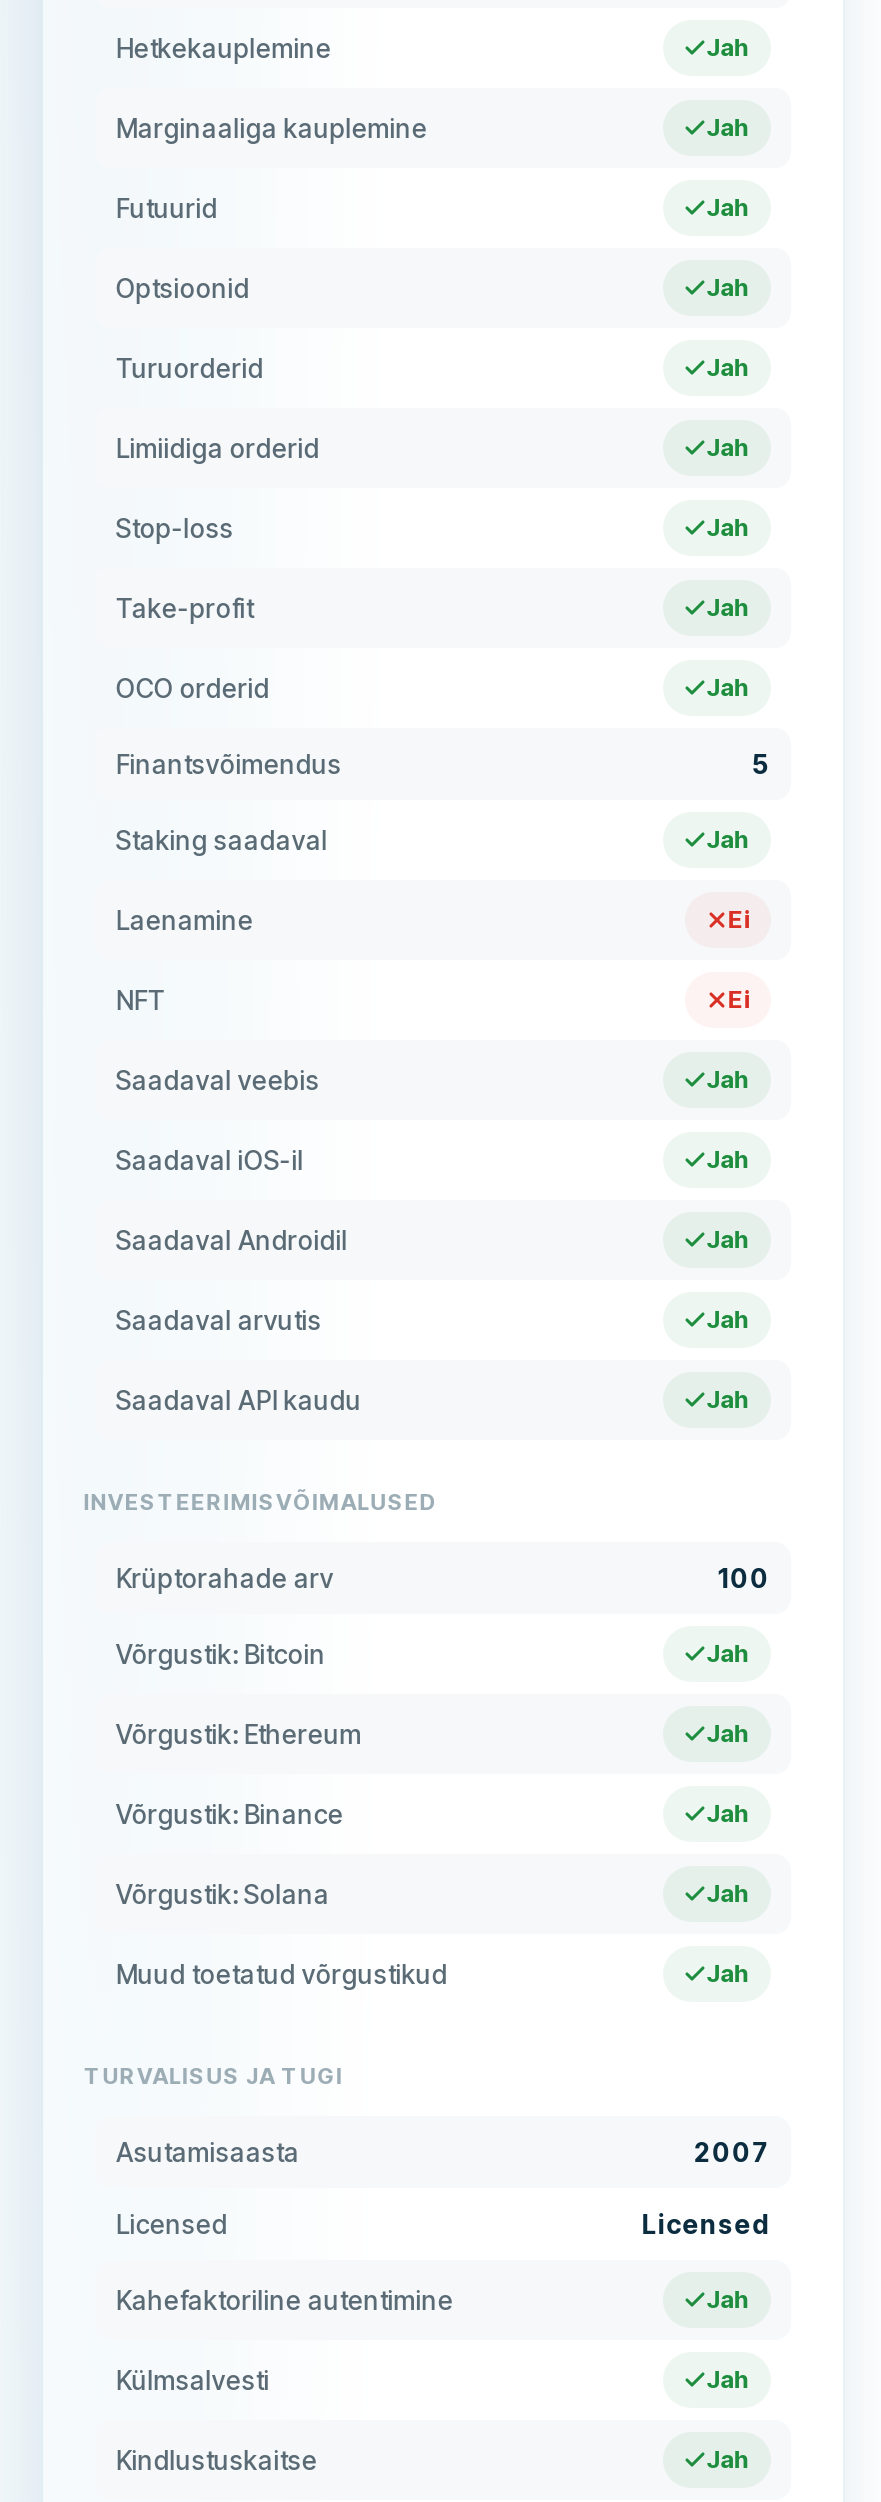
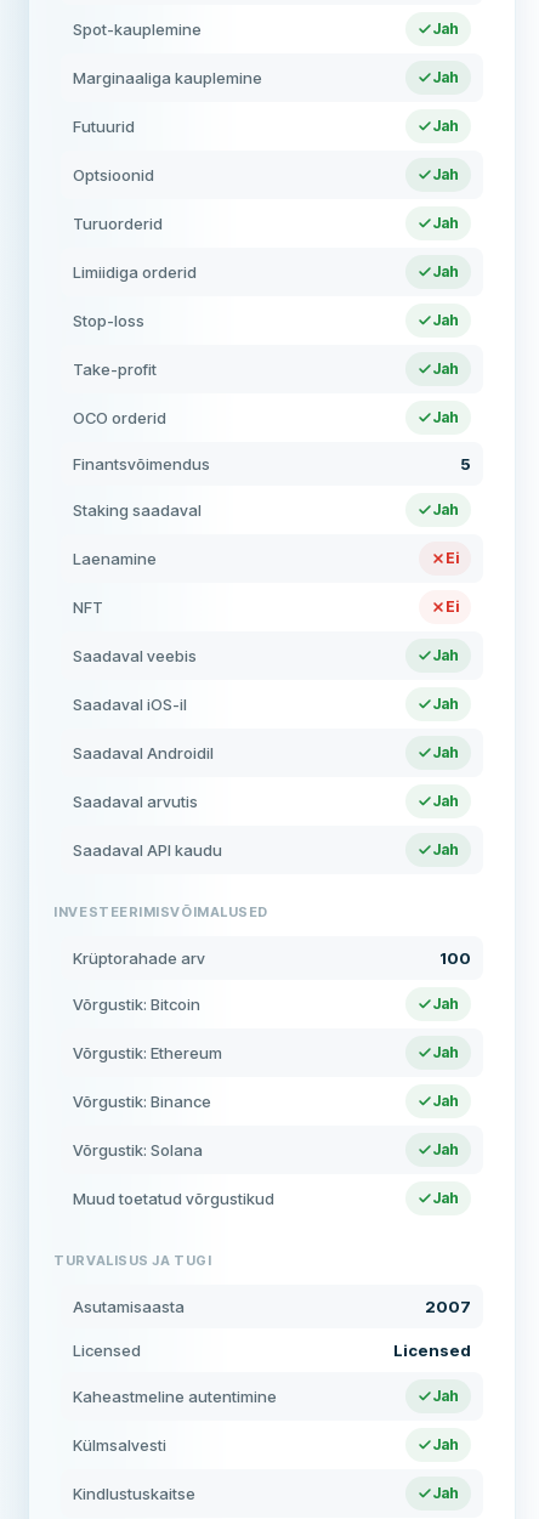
[116,32,332,64] Hetkekauplemine -> [73,19,202,39] Spot-kauplemine
[116,2284,454,2316] Kahefaktoriline autentimine -> [73,1387,277,1406] Kaheastmeline autentimine

